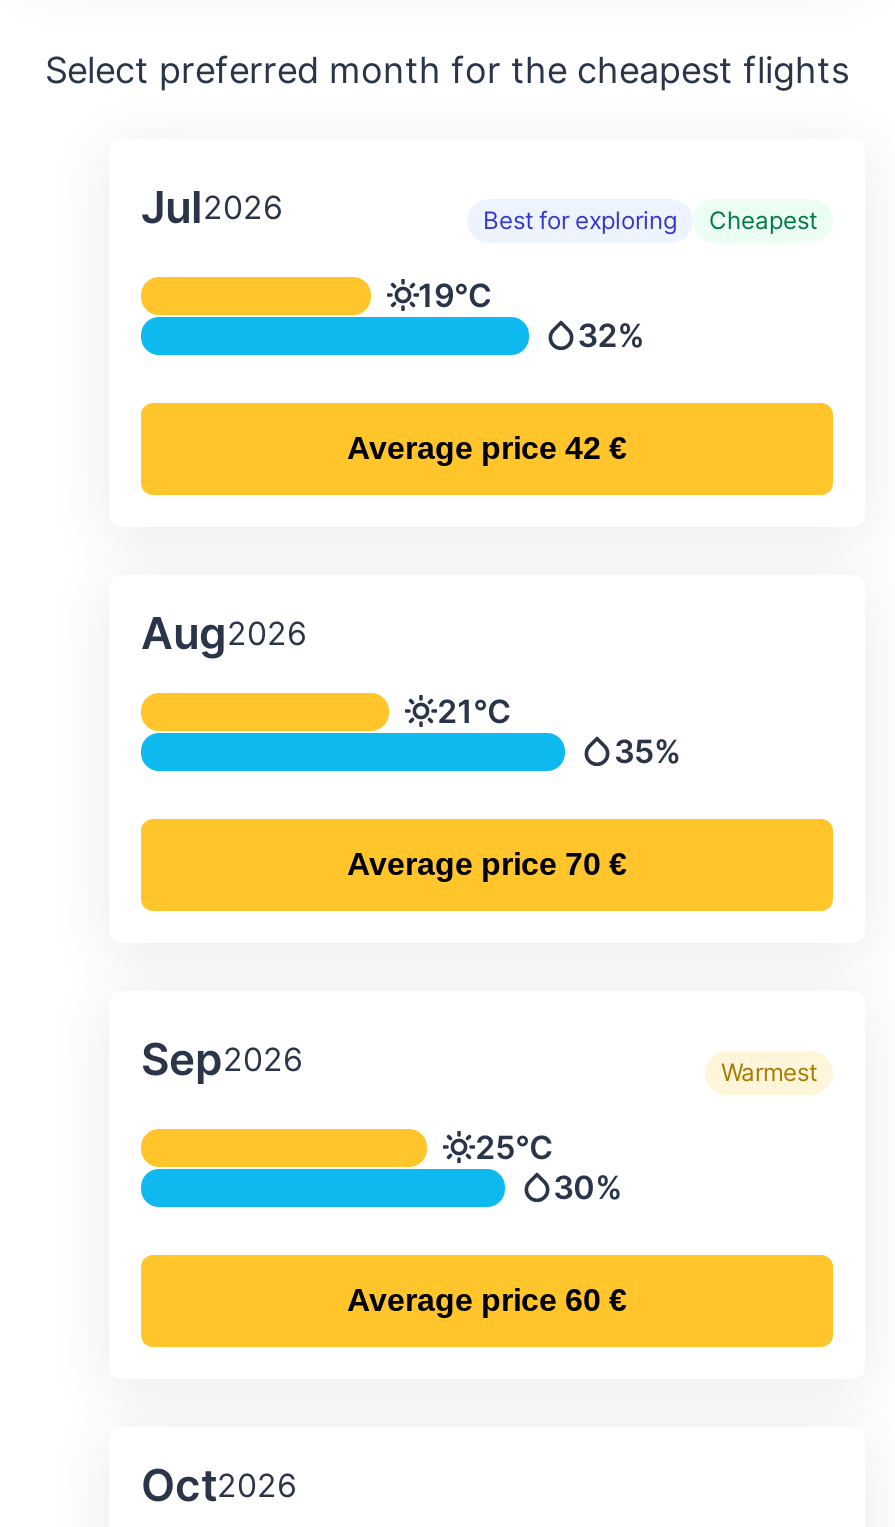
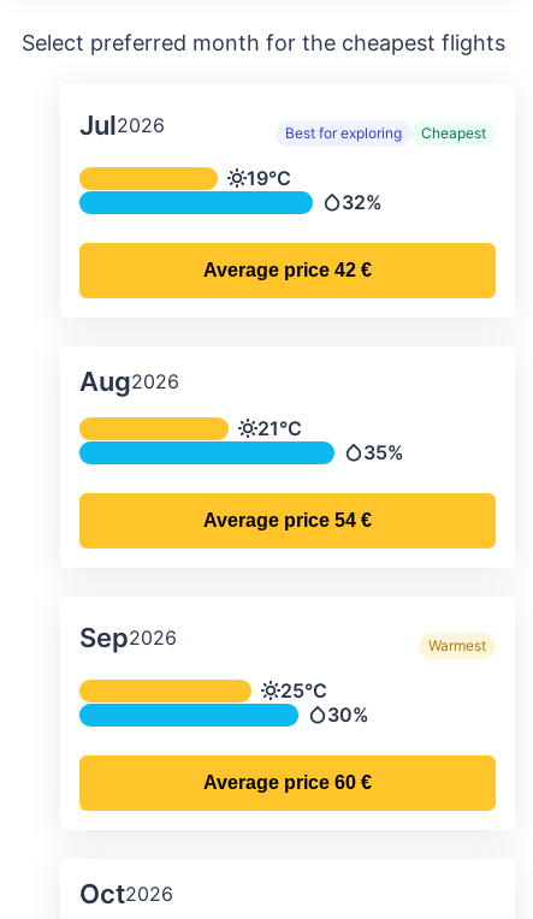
[347,847,627,881] Average price 70 € -> [203,510,372,530] Average price 54 €

